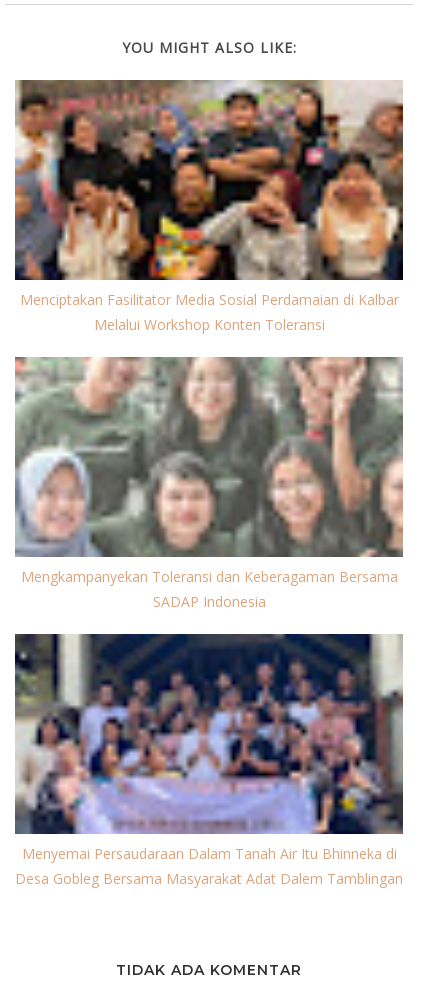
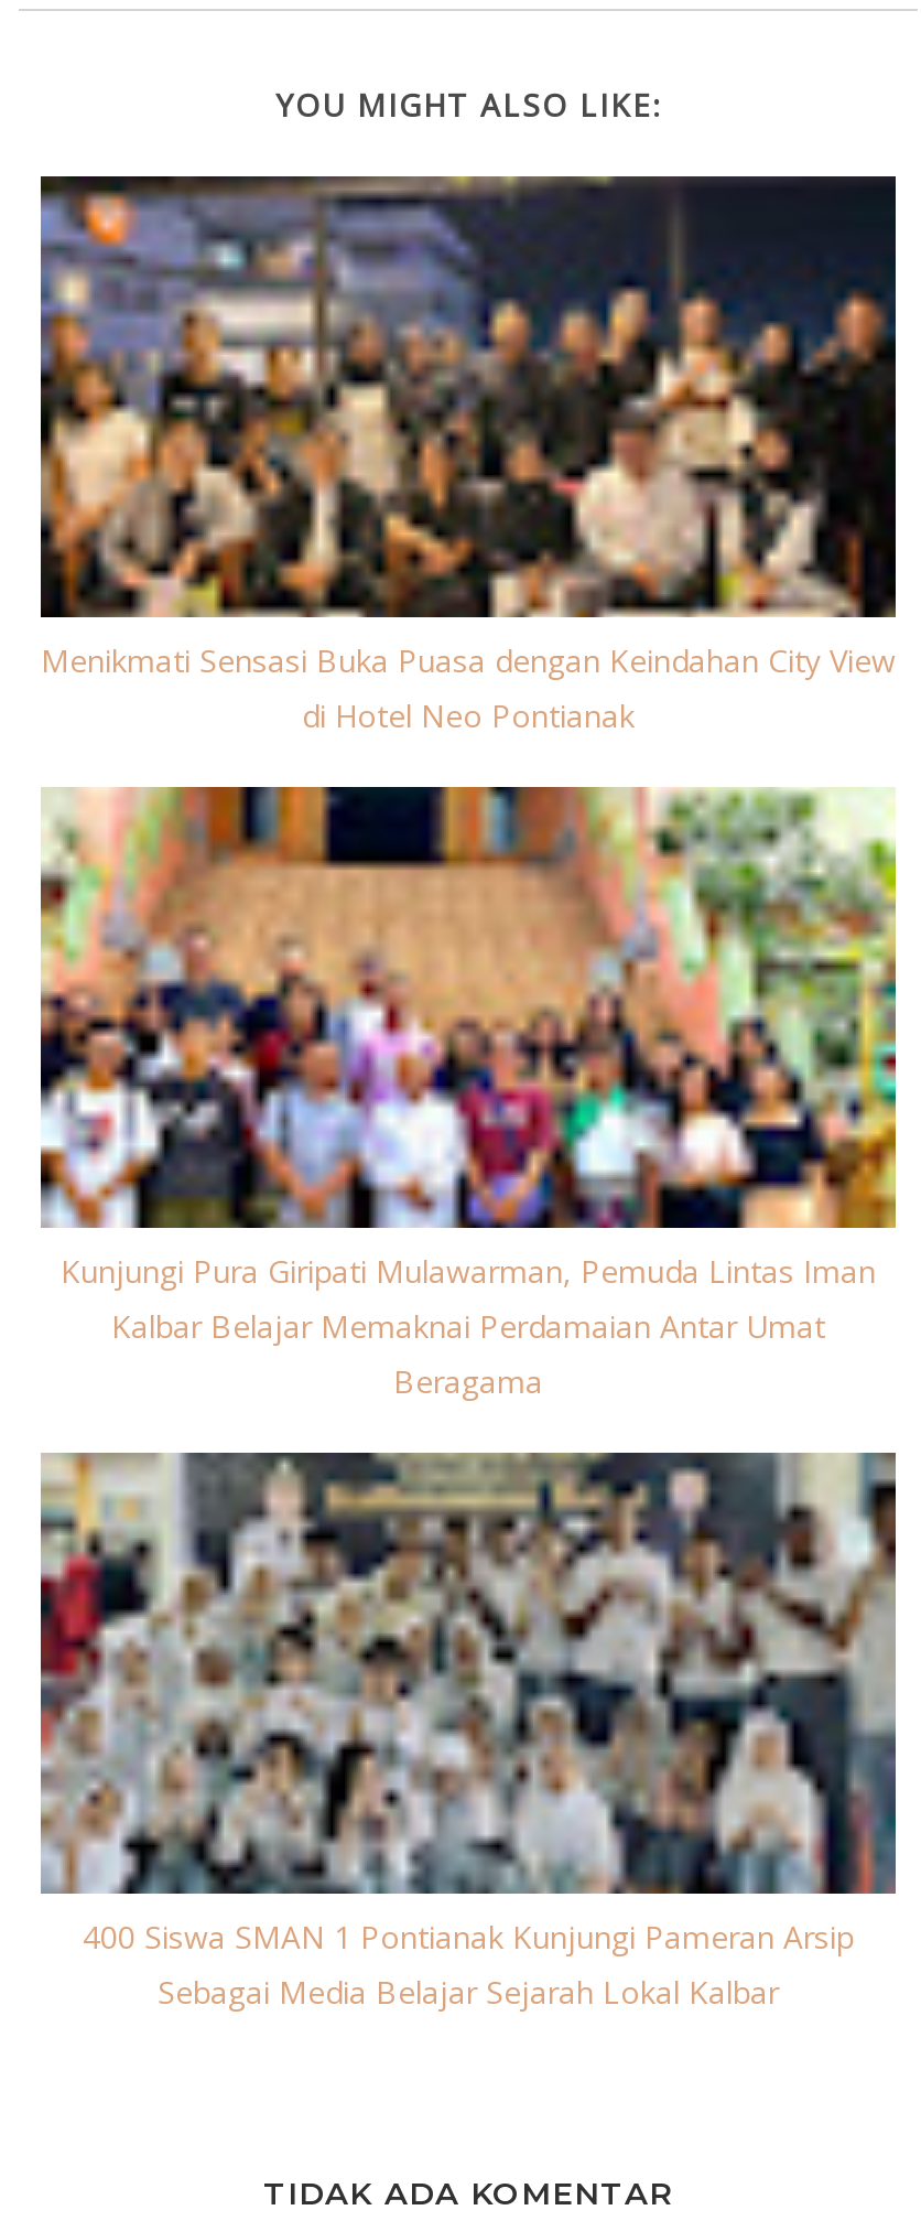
[14,79,404,333] [image] | Menciptakan Fasilitator Media Sosial Perdamaian di Kalbar | Melalui Workshop Konten Toleransi -> [39,174,898,735] [image] | Menikmati Sensasi Buka Puasa dengan Keindahan City View | di Hotel Neo Pontianak
[14,356,403,610] [image] | Mengkampanyekan Toleransi dan Keberagaman Bersama | SADAP Indonesia -> [39,787,898,1401] [image] | Kunjungi Pura Giripati Mulawarman, Pemuda Lintas Iman | Kalbar Belajar Memaknai Perdamaian Antar Umat | Beragama
[14,633,403,887] [image] | Menyemai Persaudaraan Dalam Tanah Air Itu Bhinneka di | Desa Gobleg Bersama Masyarakat Adat Dalem Tamblingan -> [39,1451,896,2012] [image] | 400 Siswa SMAN 1 Pontianak Kunjungi Pameran Arsip | Sebagai Media Belajar Sejarah Lokal Kalbar

